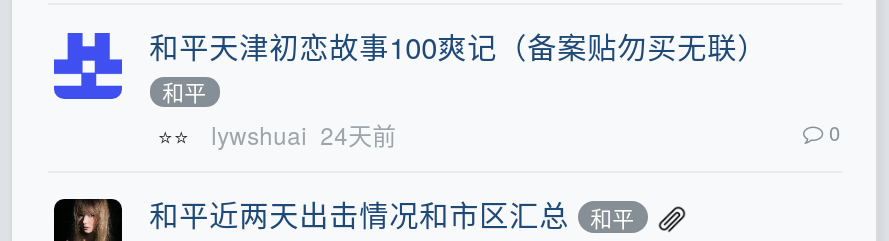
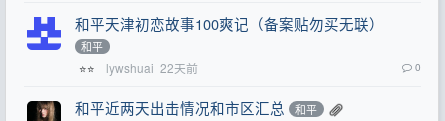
[211,117,396,151] lywshuai 24天前 -> [106,59,198,76] lywshuai 22天前

